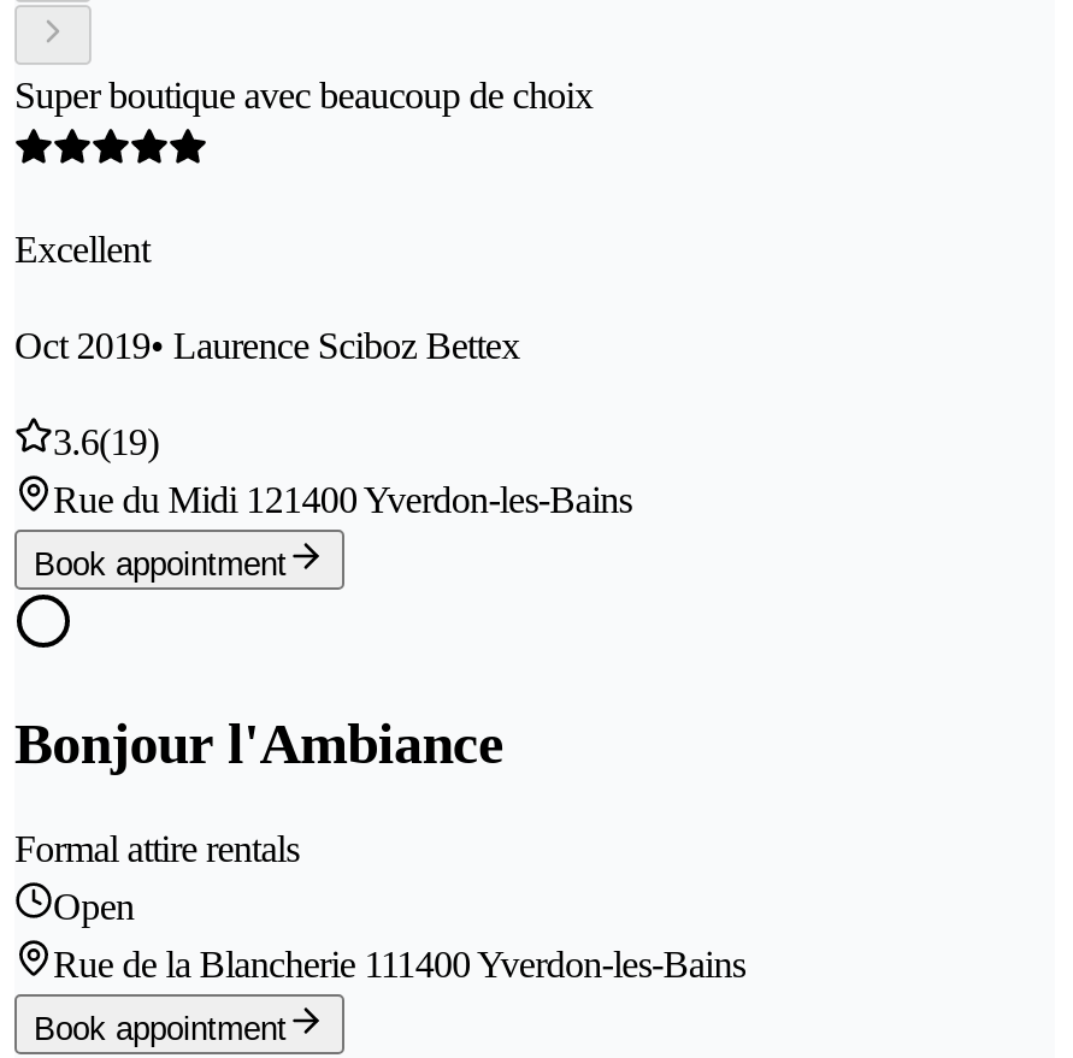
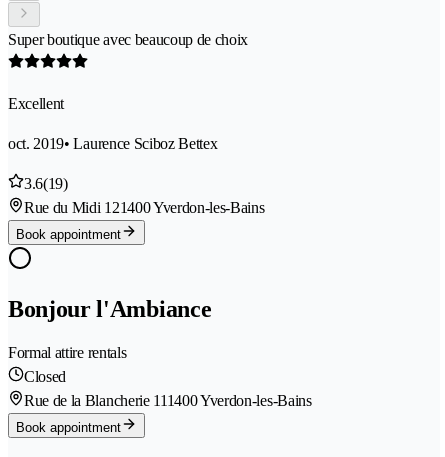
[14,326,520,367] Oct 2019• Laurence Sciboz Bettex -> [8,135,217,152] oct. 2019• Laurence Sciboz Bettex
[53,886,134,927] Open -> [24,368,66,385] Closed

